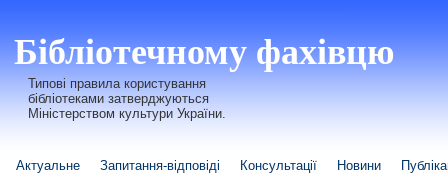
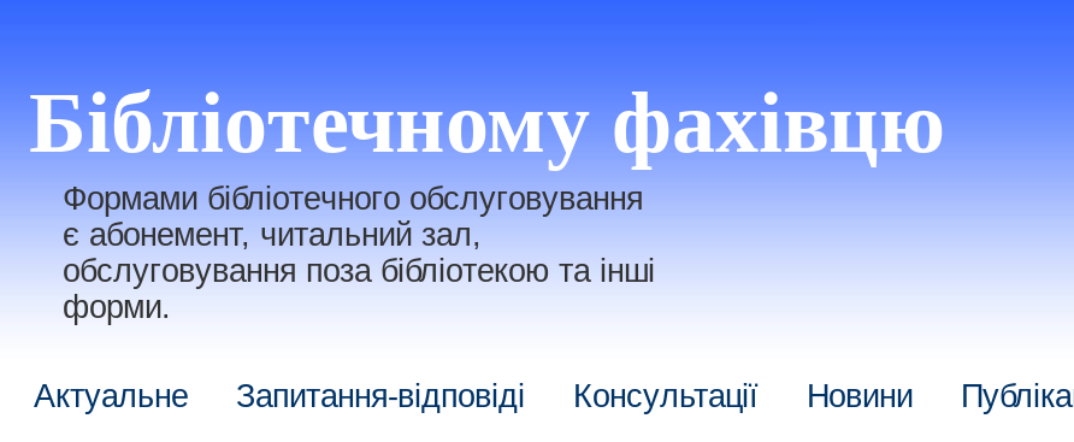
[28,76,226,121] Типові правила користування | бібліотеками затверджуються | Міністерством культури України. -> [63,181,655,325] Формами бібліотечного обслуговування | є абонемент, читальний зал, | обслуговування поза бібліотекою та інші | форми.

